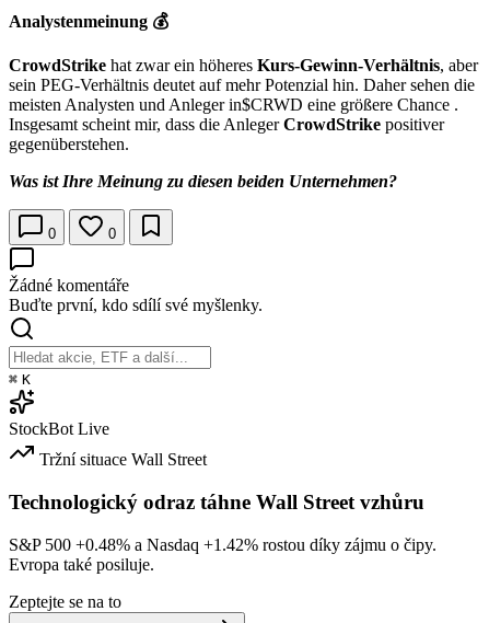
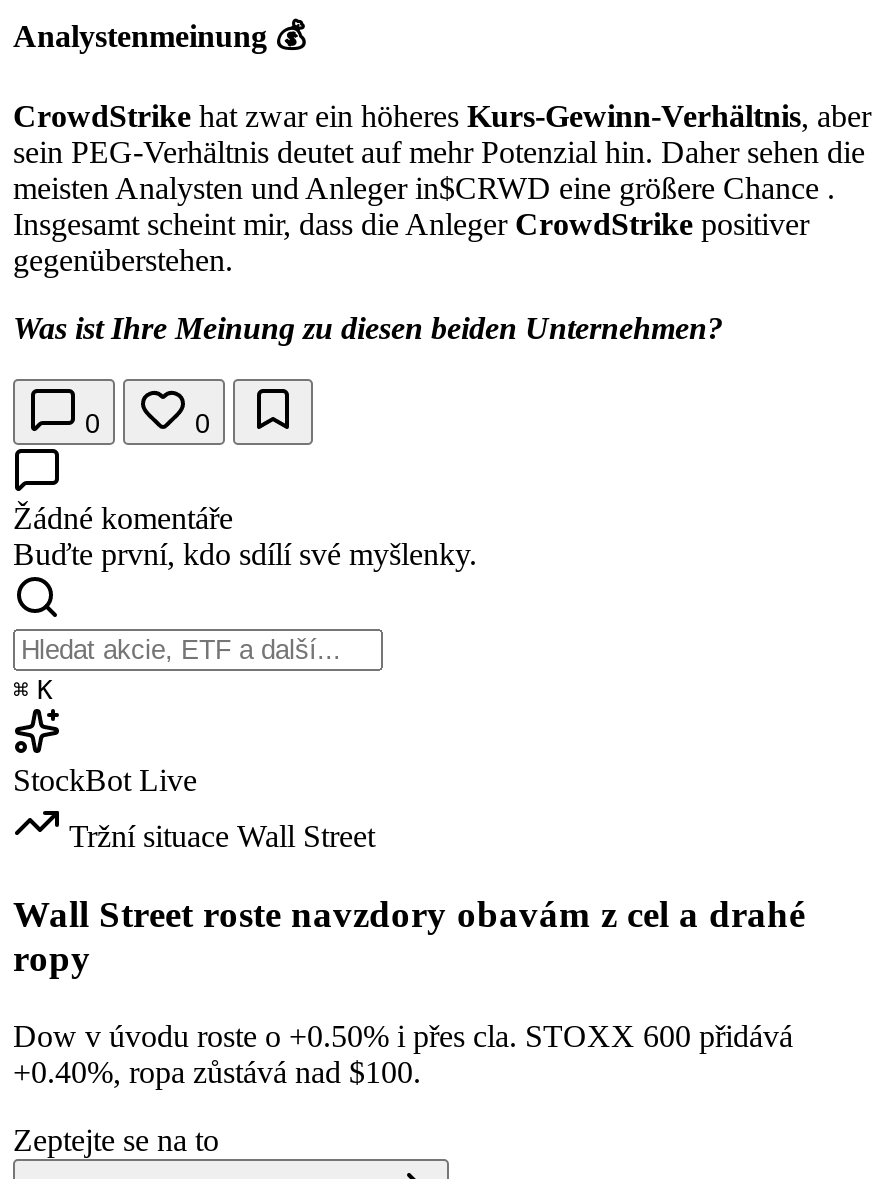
[9,490,424,513] Technologický odraz táhne Wall Street vzhůru -> [13,893,805,979] Wall Street roste navzdory obavám z cel a drahé | ropy
[9,535,436,573] S&P 500 +0.48% a Nasdaq +1.42% rostou díky zájmu o čipy. | Evropa také posiluje. -> [13,1018,793,1088] Dow v úvodu roste o +0.50% i přes cla. STOXX 600 přidává | +0.40%, ropa zůstává nad $100.

